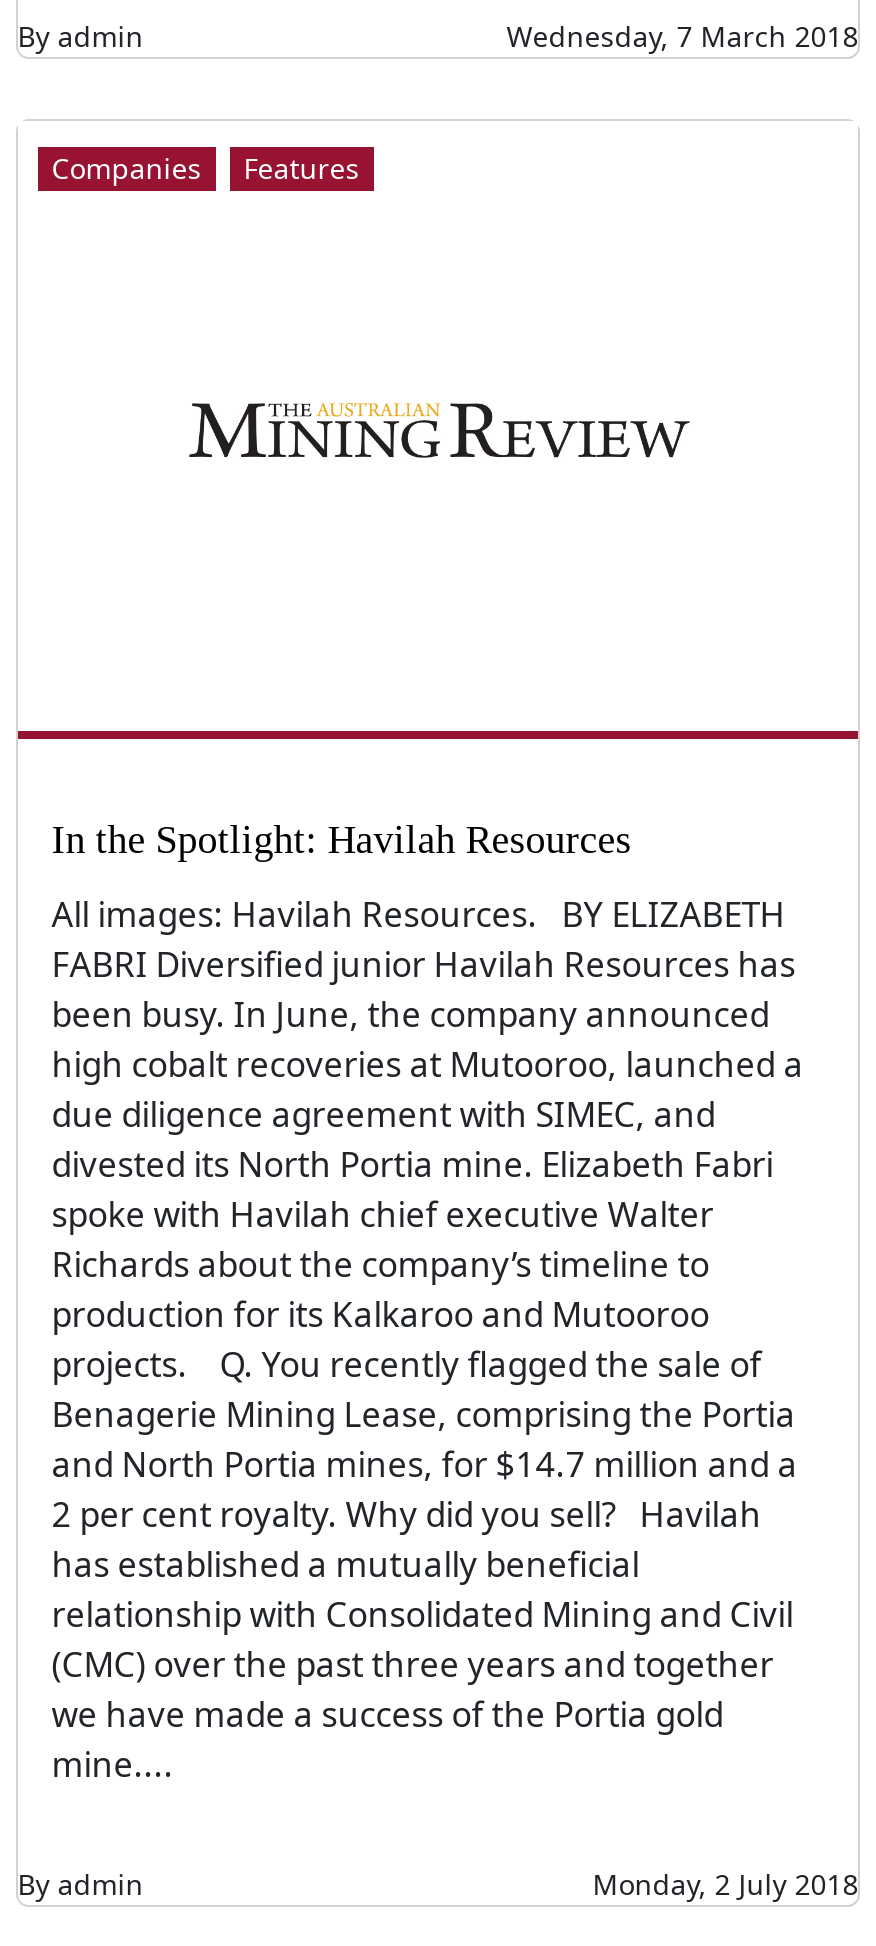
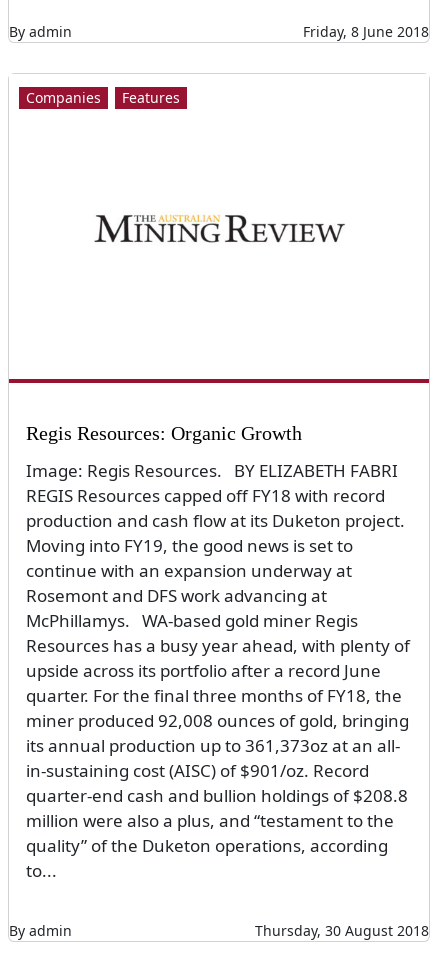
[506,17,858,55] Wednesday, 7 March 2018 -> [303,22,429,41] Friday, 8 June 2018
[52,816,632,860] In the Spotlight: Havilah Resources -> [26,421,302,443] Regis Resources: Organic Growth
[52,892,804,1788] All images: Havilah Resources. BY ELIZABETH | FABRI Diversified junior Havilah Resources has | been busy. In June, the company announced | high cobalt recoveries at Mutooroo, launched a | due diligence agreement with SIMEC, and | divested its North Portia mine. Elizabeth Fabri | spoke with Havilah chief executive Walter | Richards about the company’s timeline to | production for its Kalkaroo and Mutooroo | projects. Q. You recently flagged the sale of | Benagerie Mining Lease, comprising the Portia | and North Portia mines, for $14.7 million and a | 2 per cent royalty. Why did you sell? Havilah | has established a mutually beneficial | relationship with Consolidated Mining and Civil | (CMC) over the past three years and together | we have made a success of the Portia gold | mine.... -> [26,459,410,882] Image: Regis Resources. BY ELIZABETH FABRI | REGIS Resources capped off FY18 with record | production and cash flow at its Duketon project. | Moving into FY19, the good news is set to | continue with an expansion underway at | Rosemont and DFS work advancing at | McPhillamys. WA-based gold miner Regis | Resources has a busy year ahead, with plenty of | upside across its portfolio after a record June | quarter. For the final three months of FY18, the | miner produced 92,008 ounces of gold, bringing | its annual production up to 361,373oz at an all- | in-sustaining cost (AISC) of $901/oz. Record | quarter-end cash and bullion holdings of $208.8 | million were also a plus, and “testament to the | quality” of the Duketon operations, according | to...
[592,1866,858,1904] Monday, 2 July 2018 -> [255,921,429,940] Thursday, 30 August 2018

